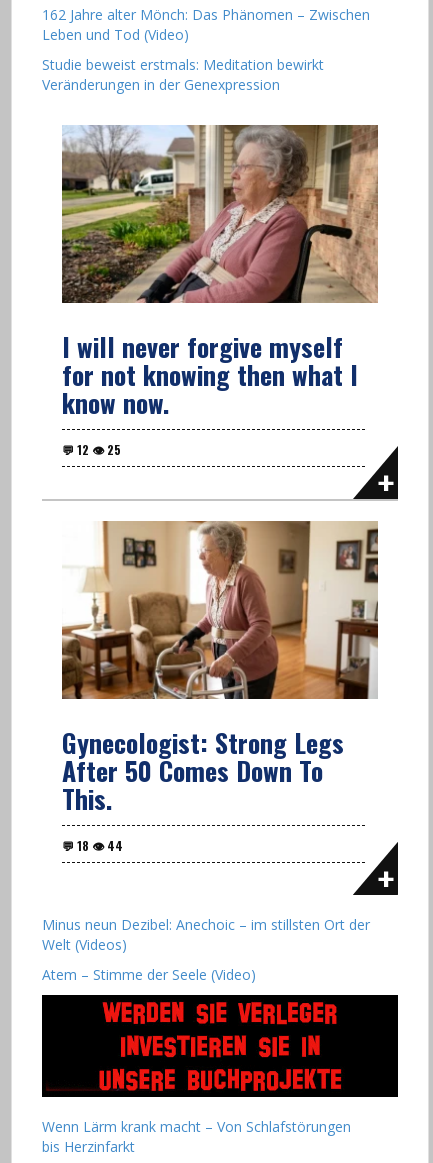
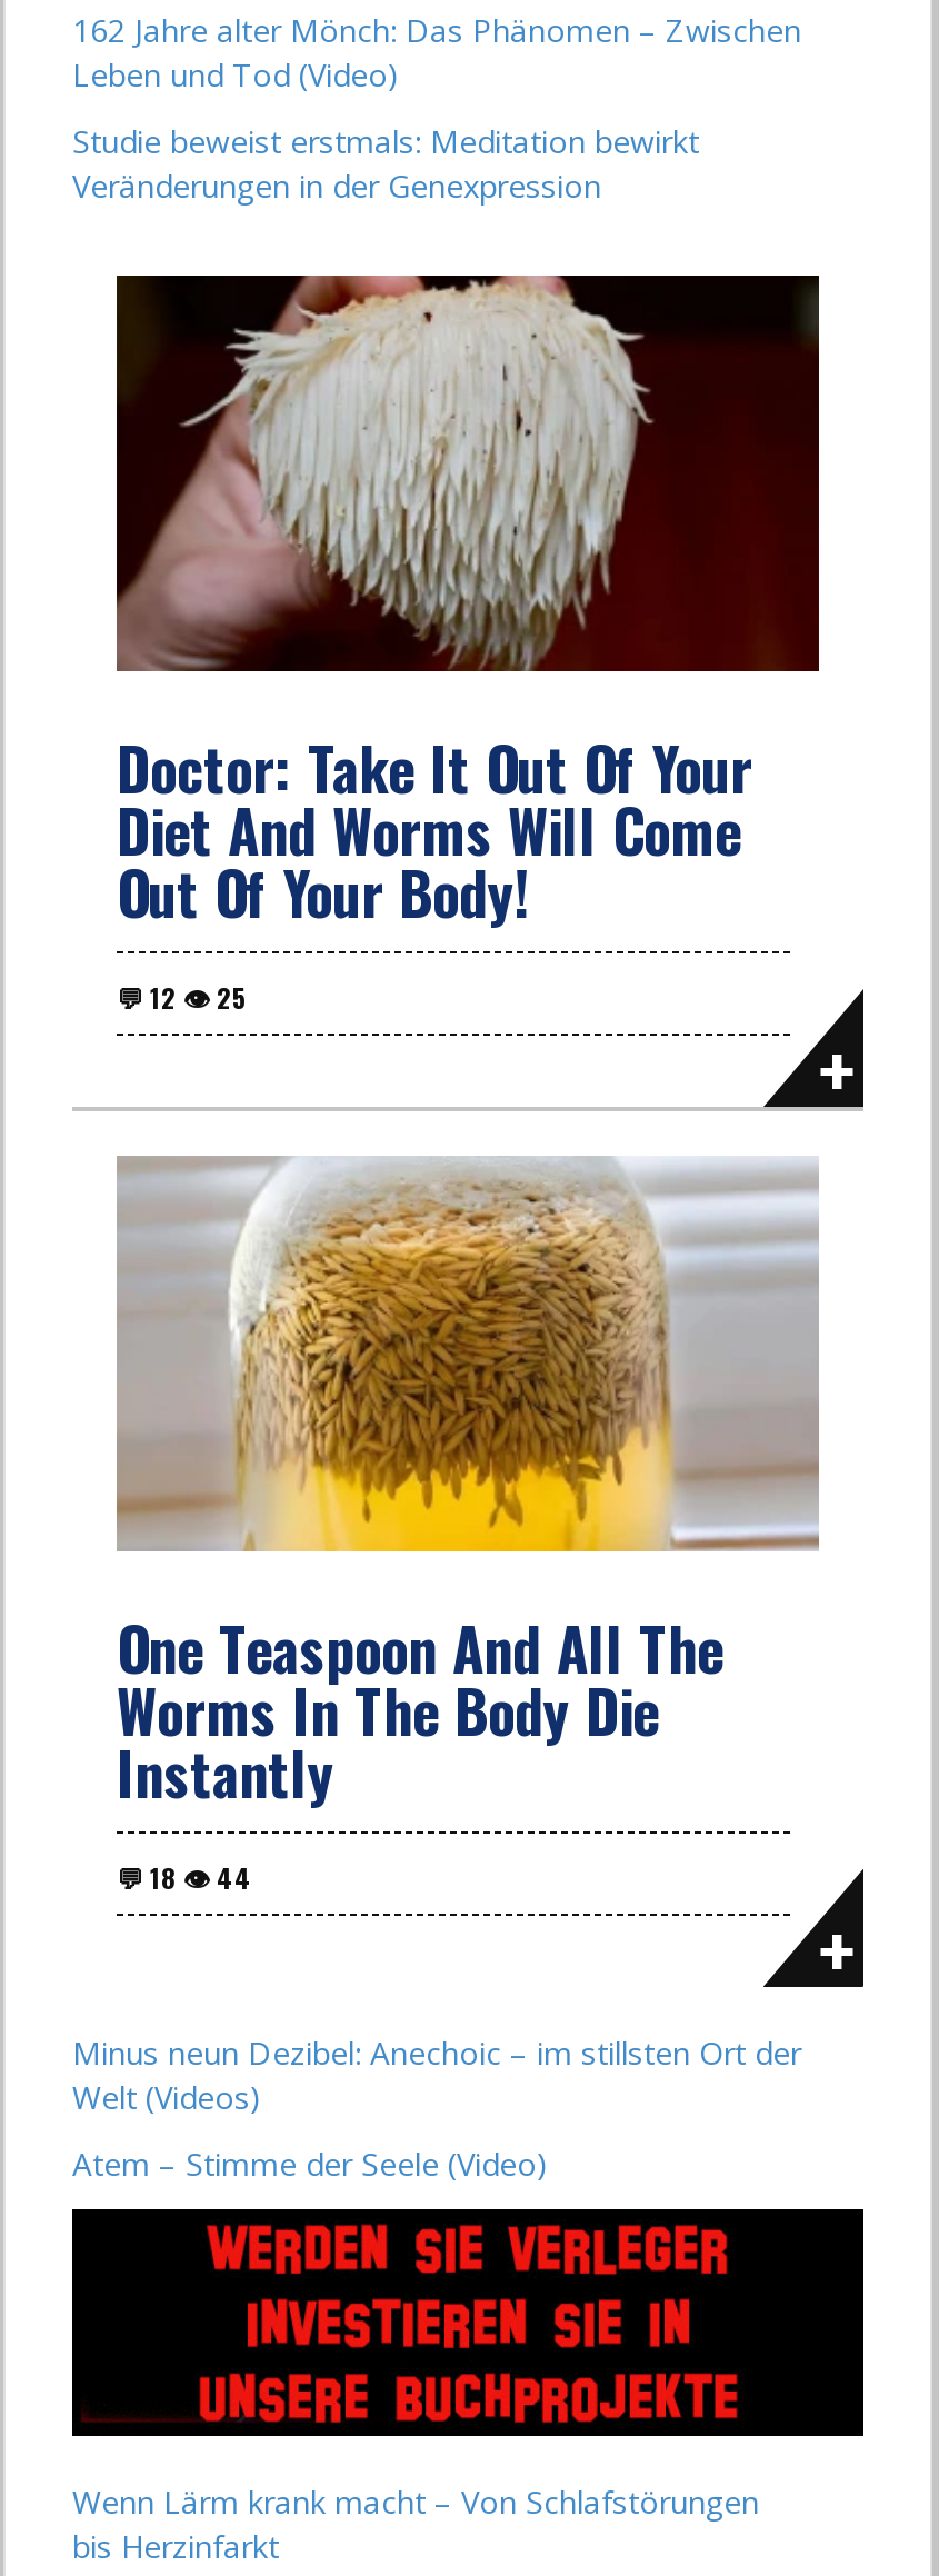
[61,124,379,422] [image] | I will never forgive myself | for not knowing then what I | know now. -> [114,273,821,936] [image] | Doctor: Take It Out Of Your | Diet And Worms Will Come | Out Of Your Body!
[62,520,379,818] [image] | Gynecologist: Strong Legs | After 50 Comes Down To | This. -> [117,1156,819,1815] [image] | One Teaspoon And All The | Worms In The Body Die | Instantly

